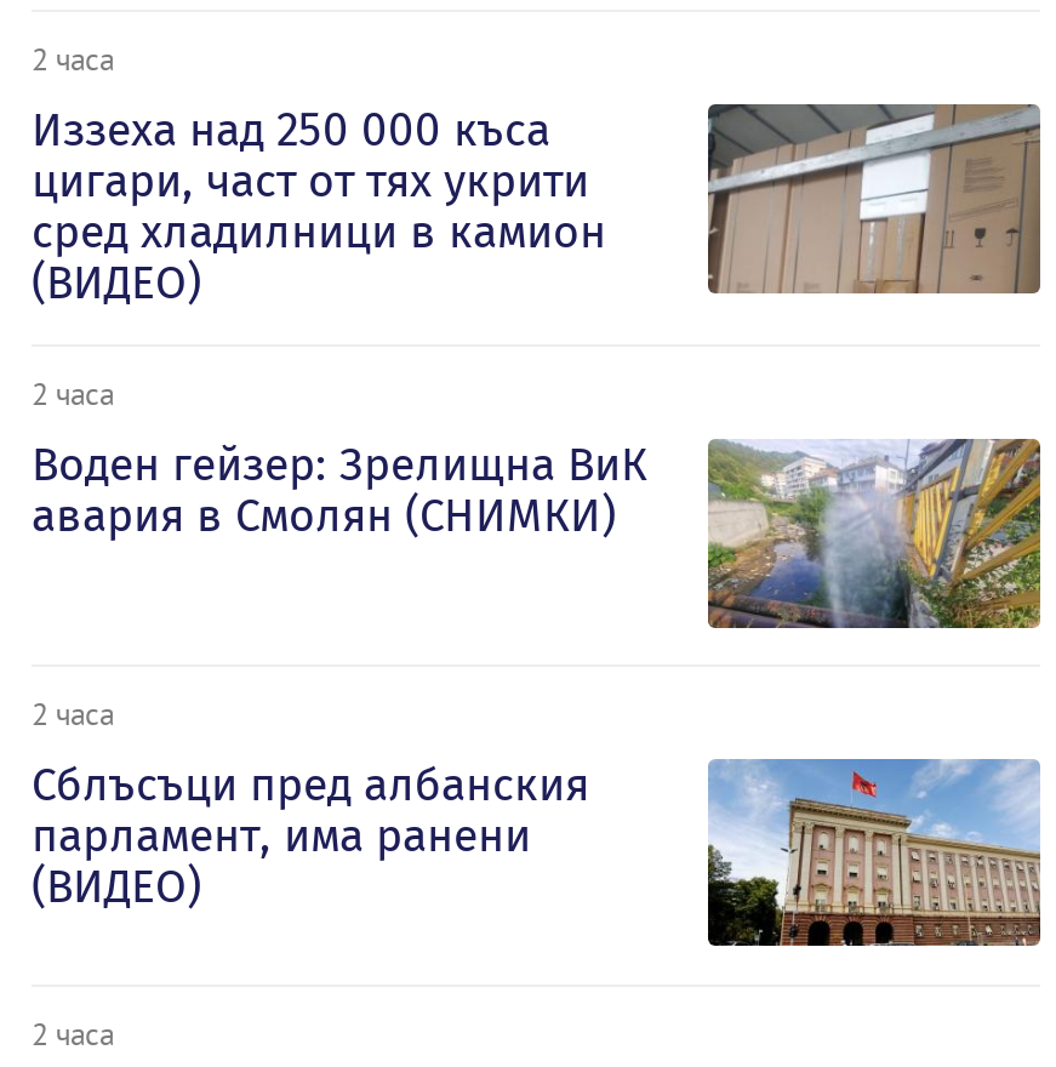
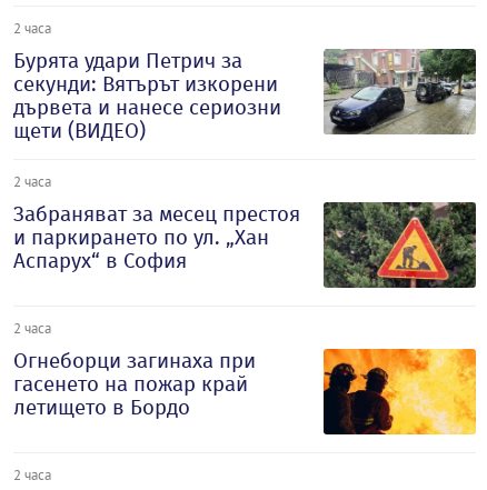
[32,102,606,310] Иззеха над 250 000 къса | цигари, част от тях укрити | сред хладилници в камион | (ВИДЕО) -> [13,48,281,143] Бурята удари Петрич за | секунди: Вятърът изкорени | дървета и нанесе сериозни | щети (ВИДЕО)
[708,102,1043,296] [image] -> [324,48,477,134] [image]
[32,436,1043,630] [image] | Воден гейзер: Зрелищна ВиК | авария в Смолян (СНИМКИ) -> [13,201,477,289] [image] | Забраняват за месец престоя | и паркирането по ул. „Хан | Аспарух“ в София
[32,756,589,914] Сблъсъци пред албанския | парламент, има ранени | (ВИДЕО) -> [13,348,256,420] Огнеборци загинаха при | гасенето на пожар край | летището в Бордо
[706,757,1043,948] [image] -> [322,348,477,436] [image]

